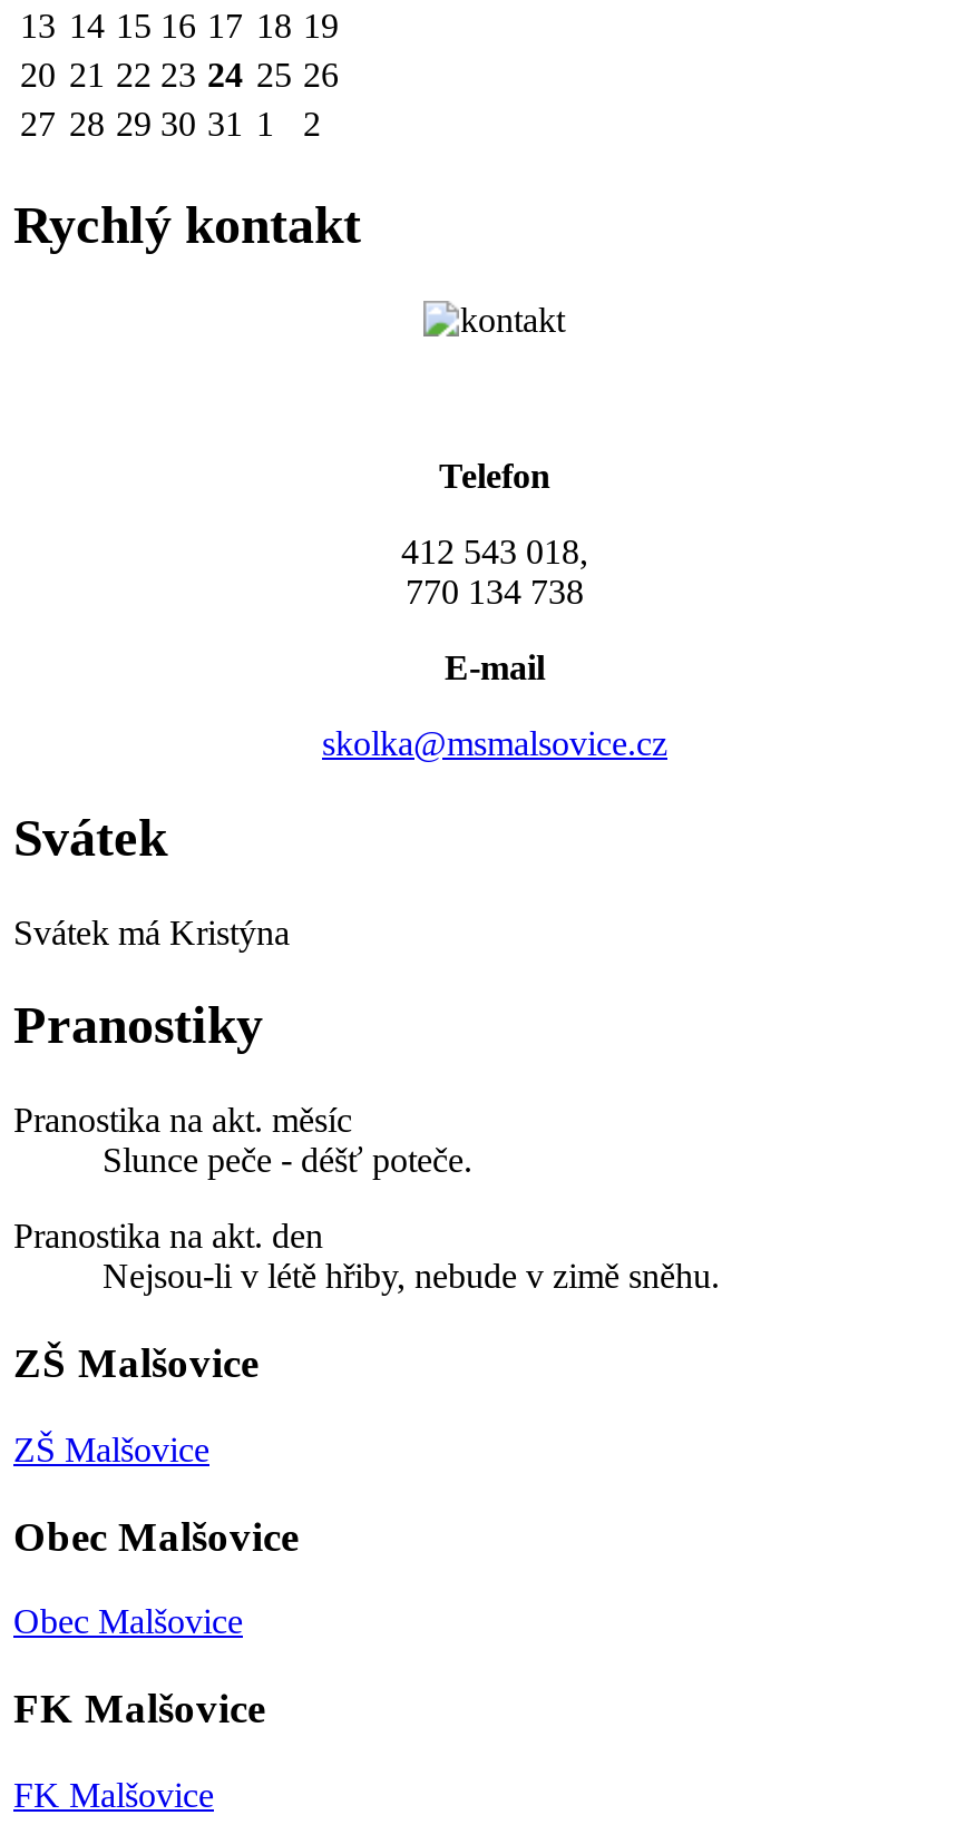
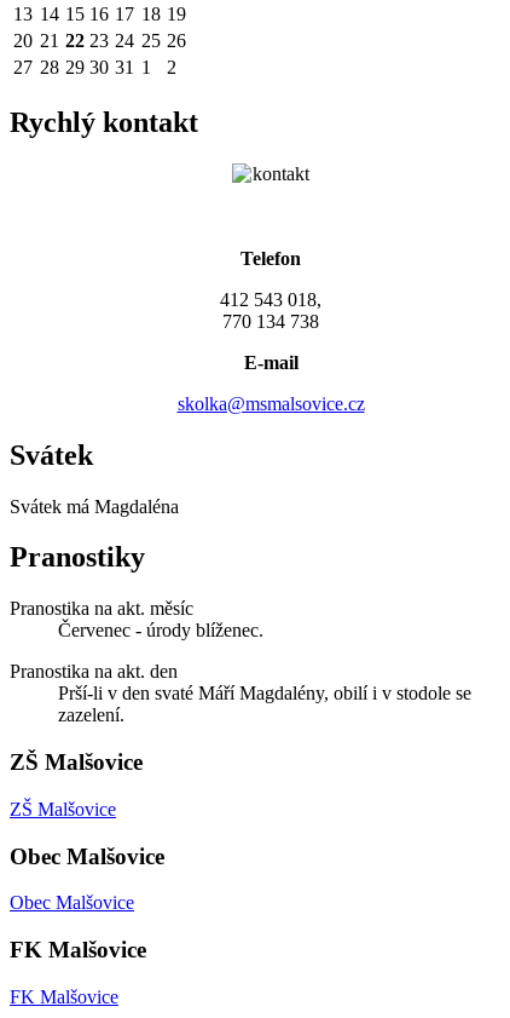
[13,913,290,951] Svátek má Kristýna -> [10,496,179,516] Svátek má Magdaléna
[103,1142,472,1180] Slunce peče - déšť poteče. -> [58,620,263,641] Červenec - úrody blíženec.
[103,1258,720,1296] Nejsou-li v létě hřiby, nebude v zimě sněhu. -> [58,683,471,726] Prší-li v den svaté Máří Magdalény, obilí i v stodole se | zazelení.

